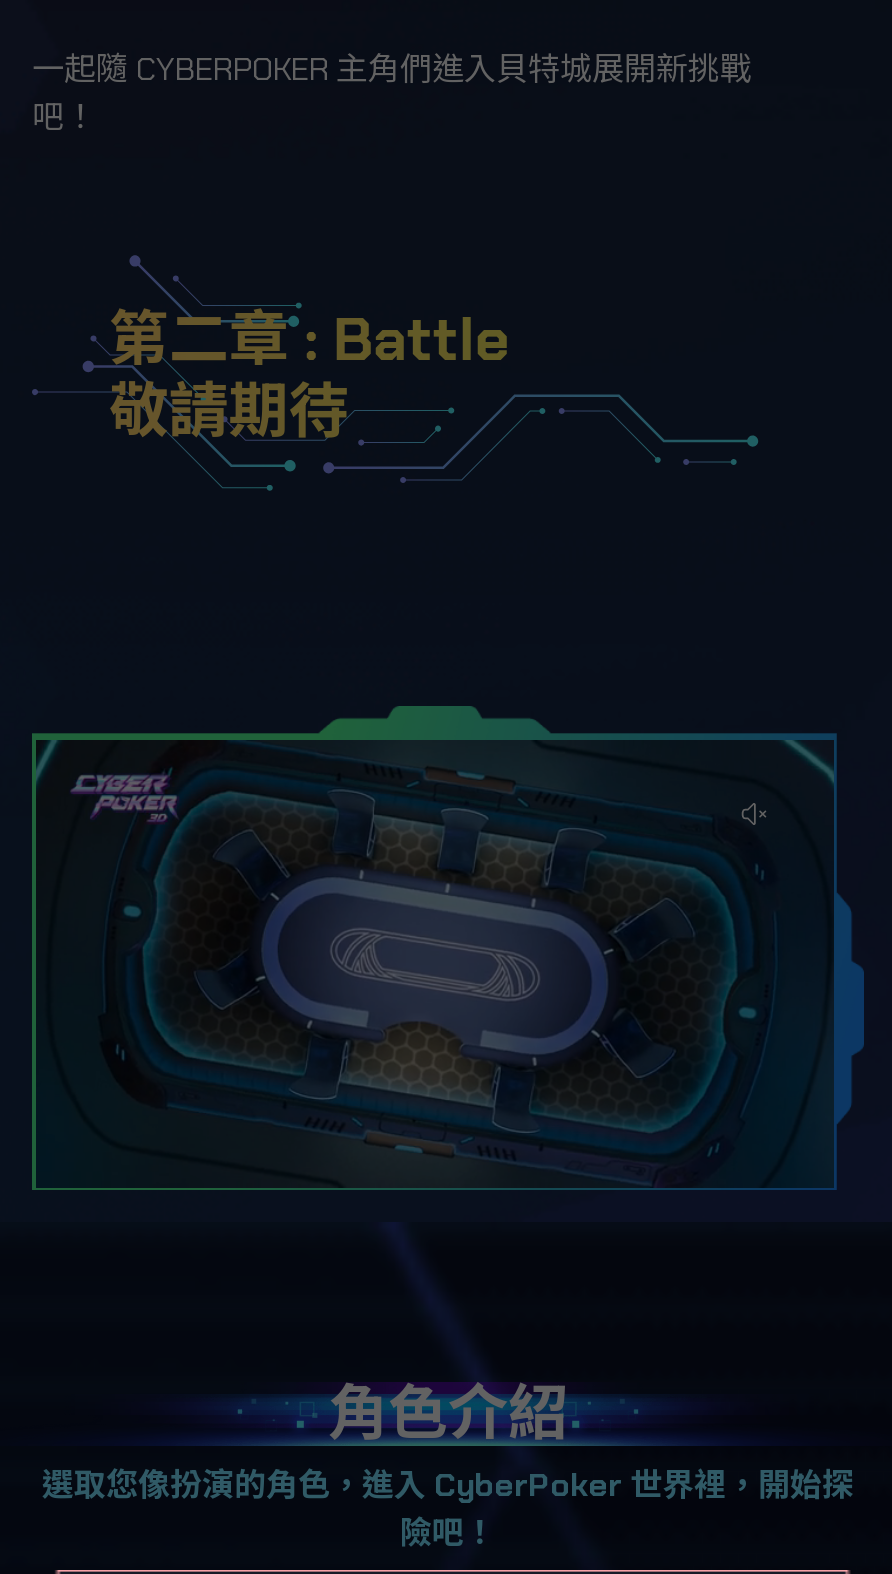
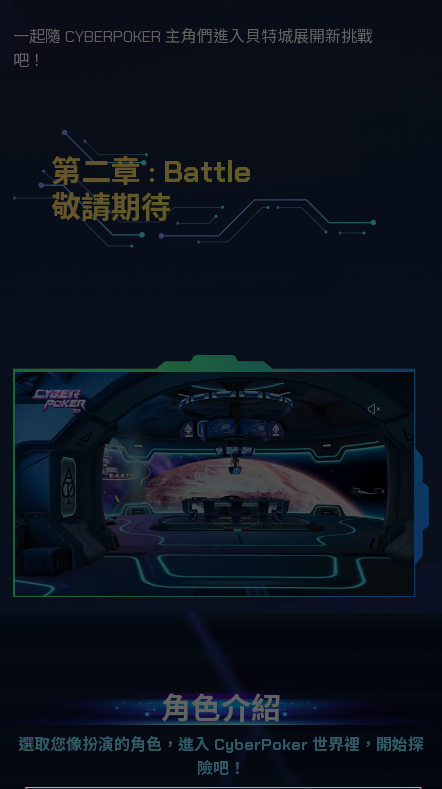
[34,738,836,1190] [image] -> [14,371,415,597] [image]

